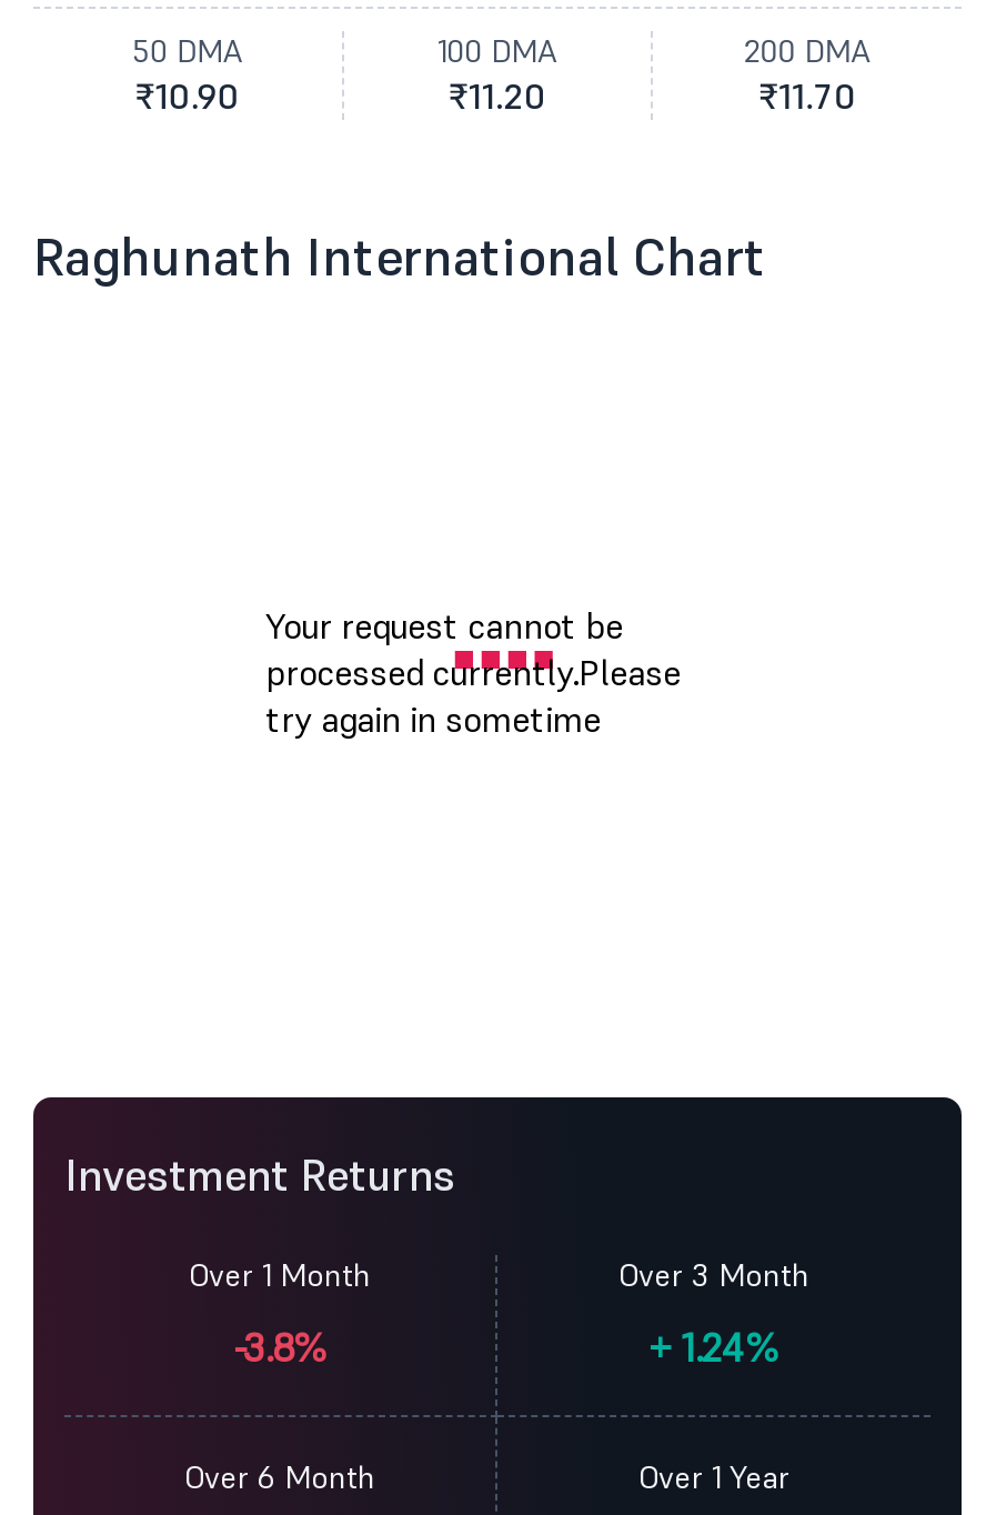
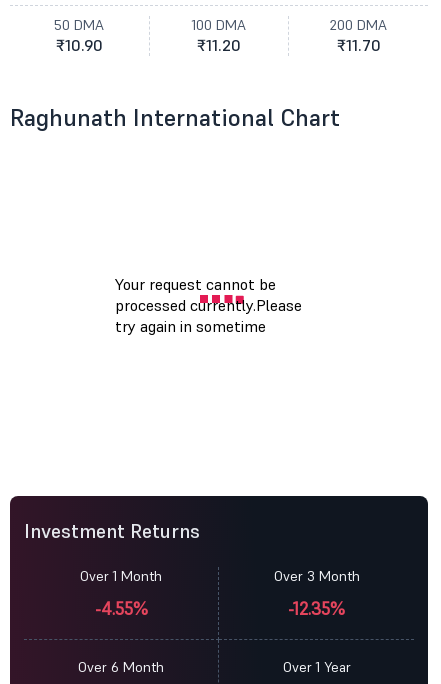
[232,1322,328,1373] -3.8% -> [94,597,147,620] -4.55%
[648,1322,779,1373] + 1.24% -> [288,597,345,620] -12.35%

